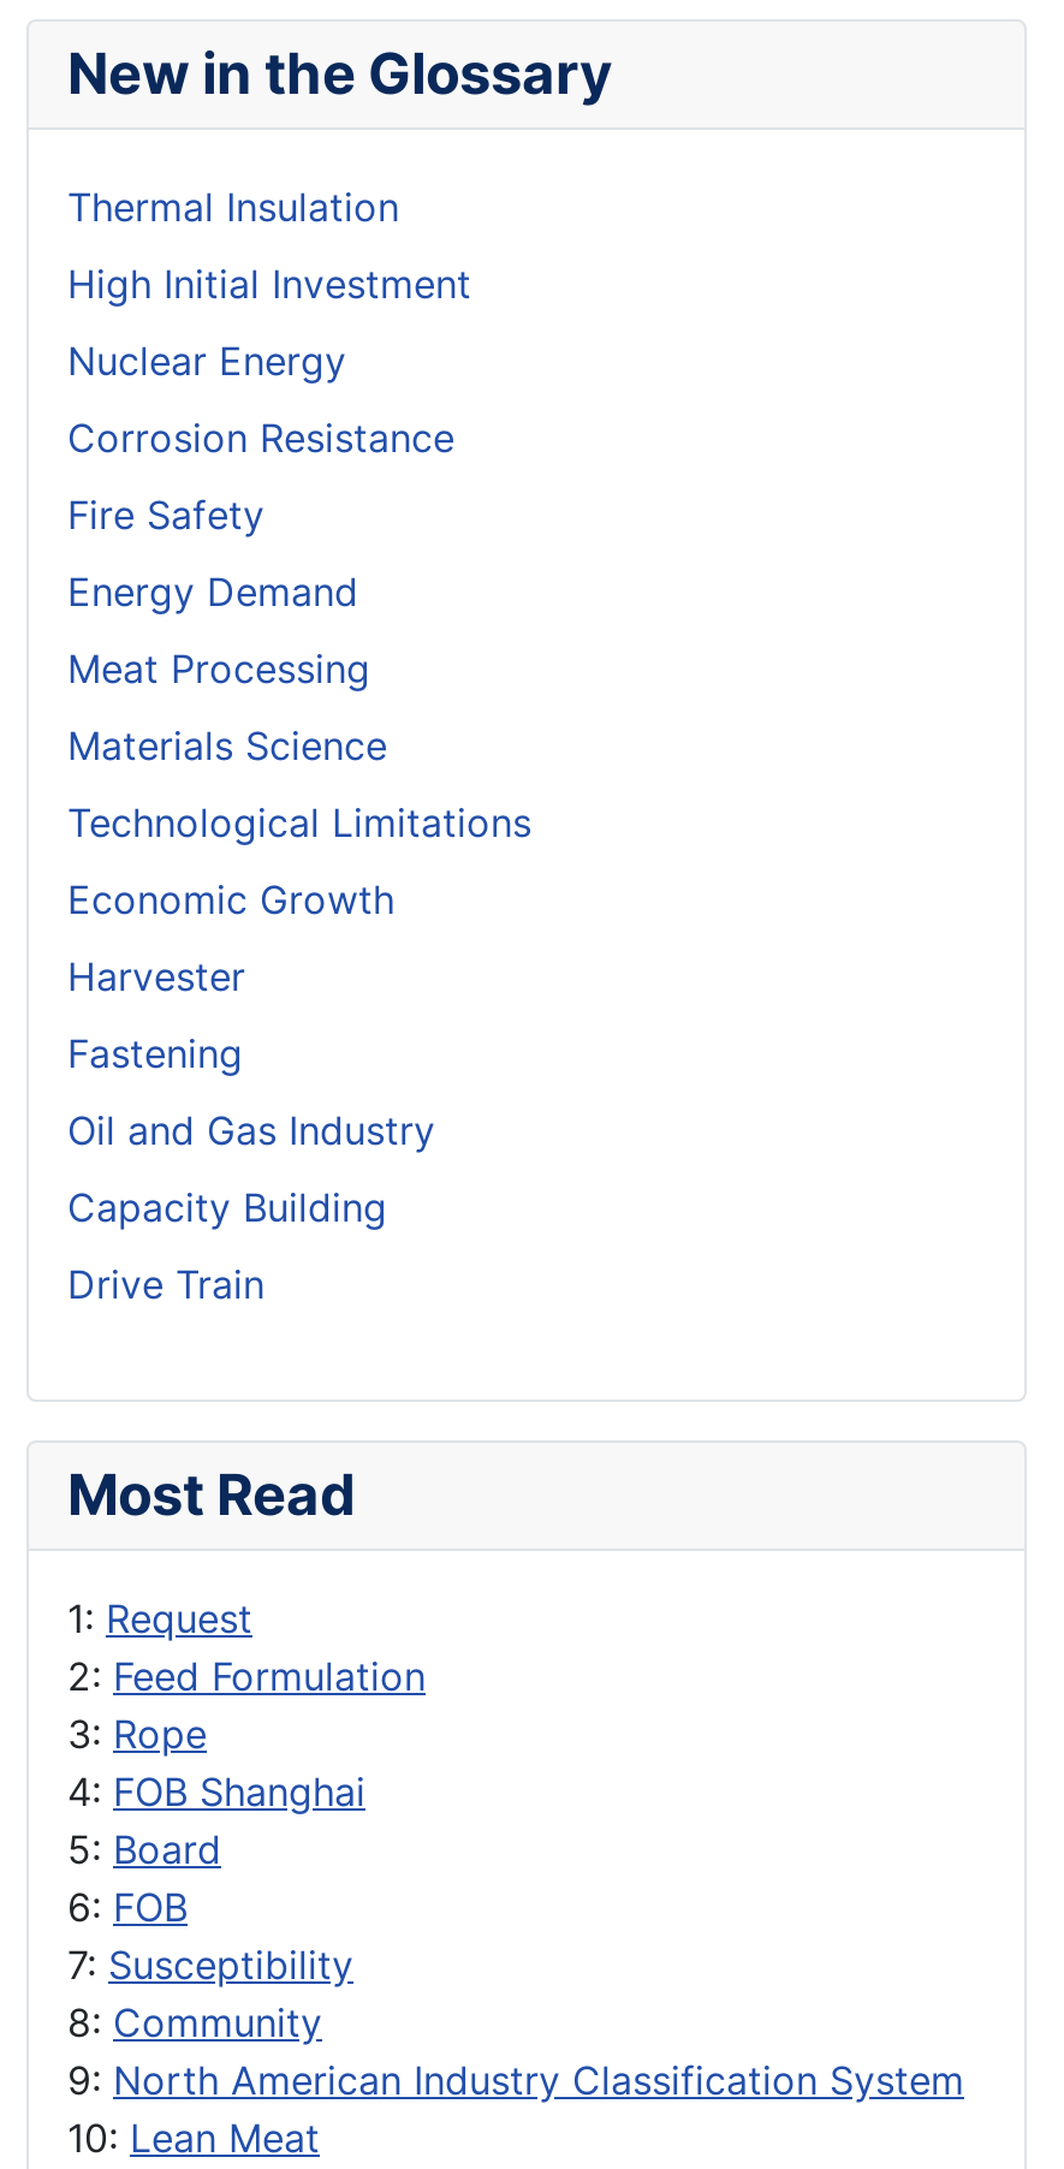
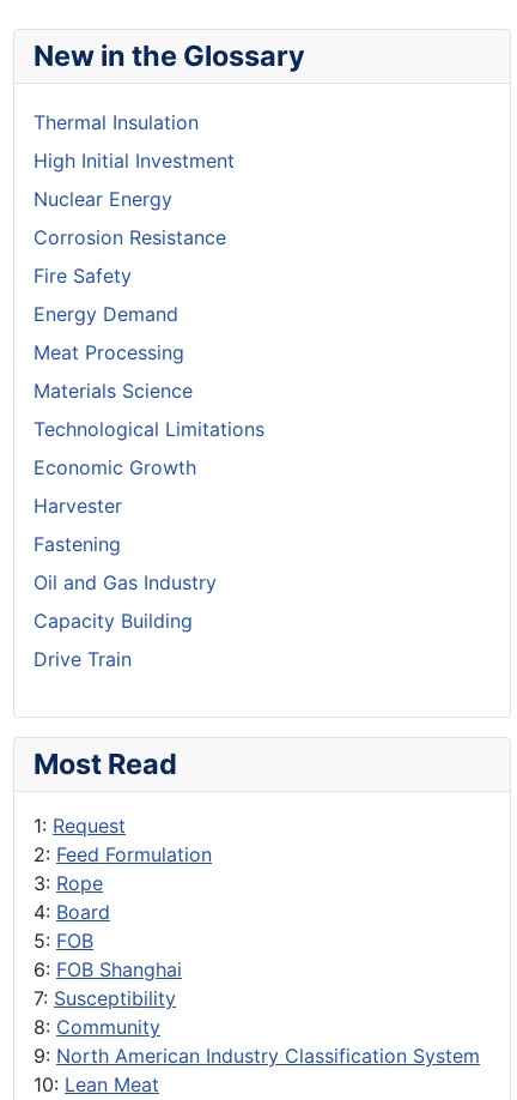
[67,1768,365,1931] 4: FOB Shanghai | 5: Board | 6: FOB -> [34,900,182,982] 4: Board | 5: FOB | 6: FOB Shanghai

